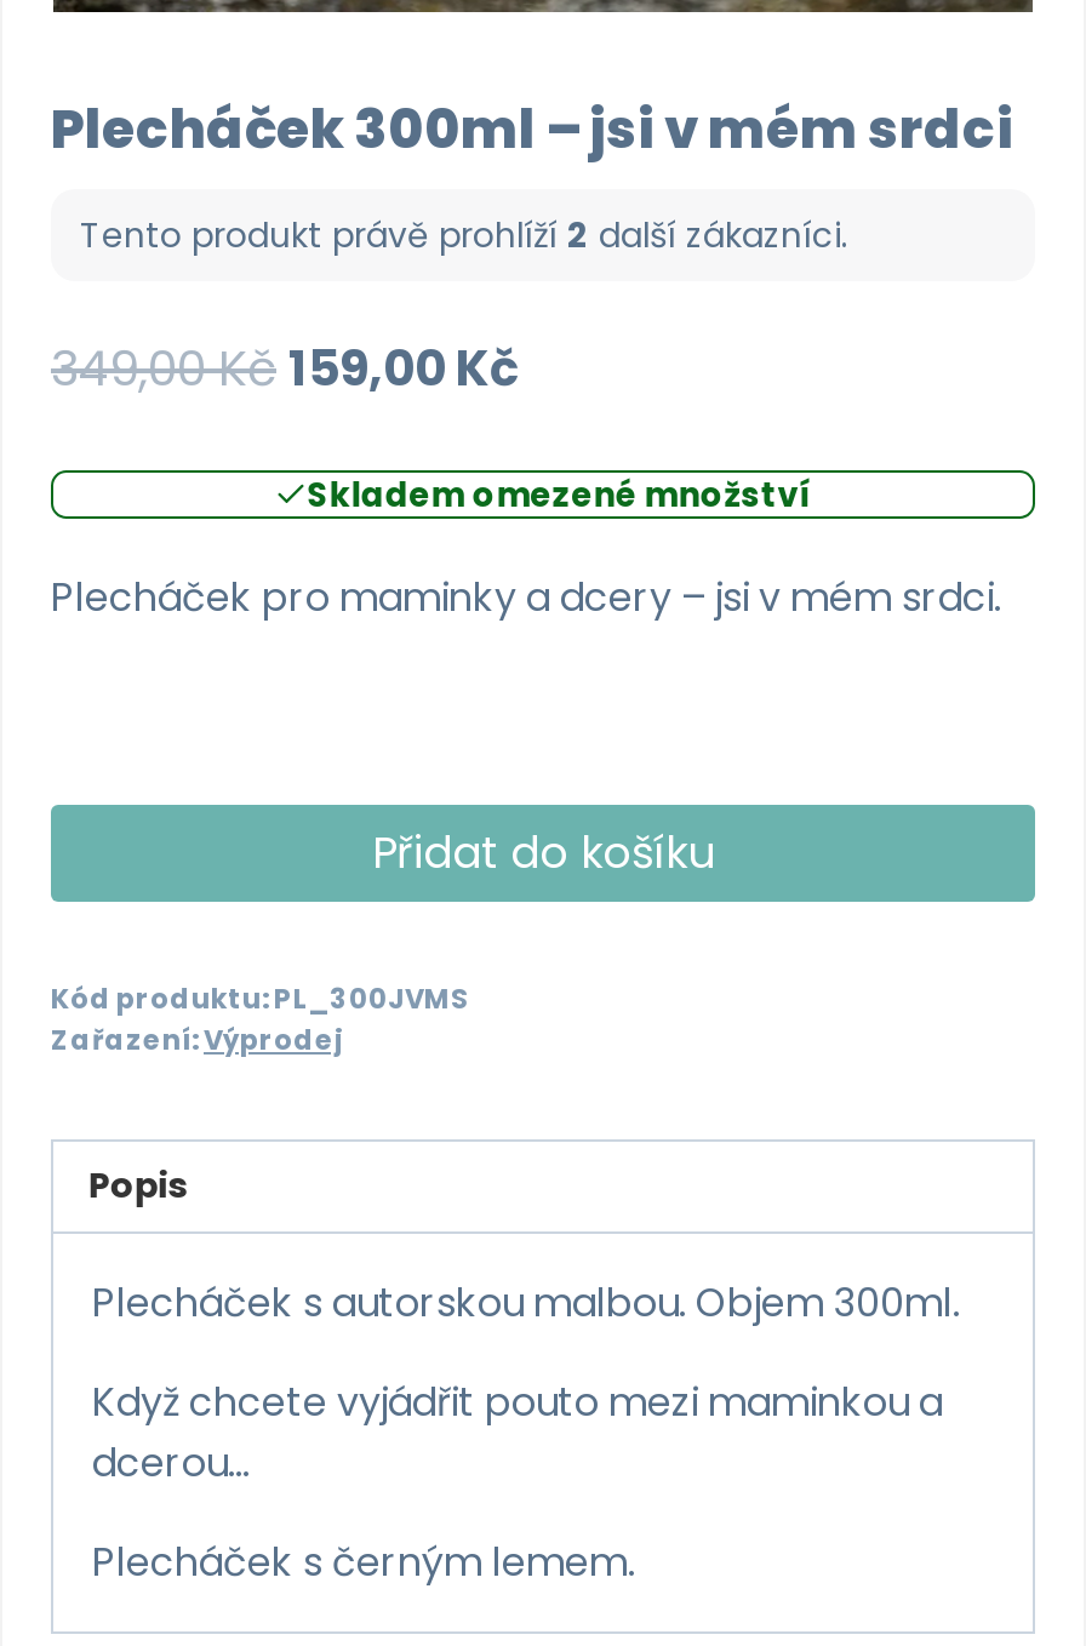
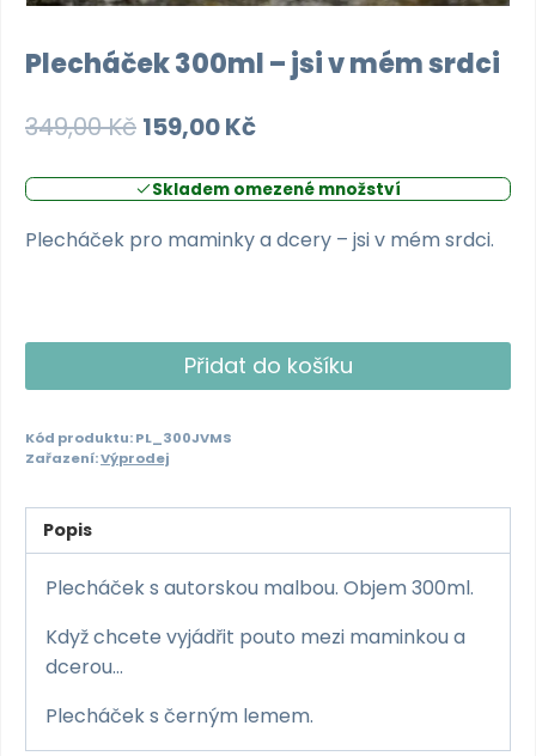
[80,212,848,260] Tento produkt právě prohlíží 2 další zákazníci. -> none

